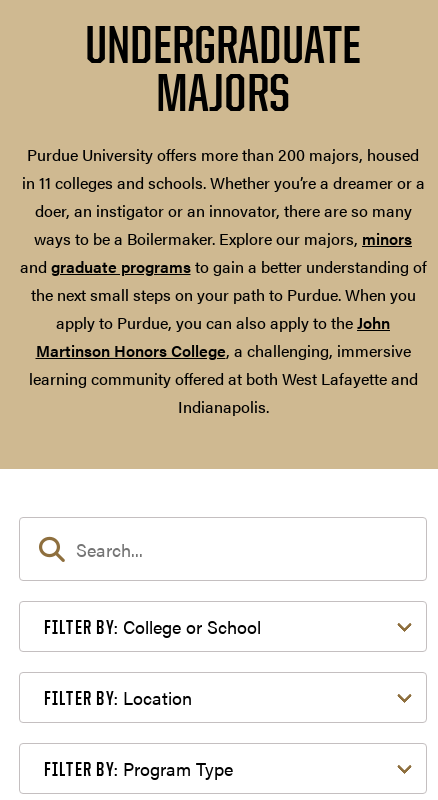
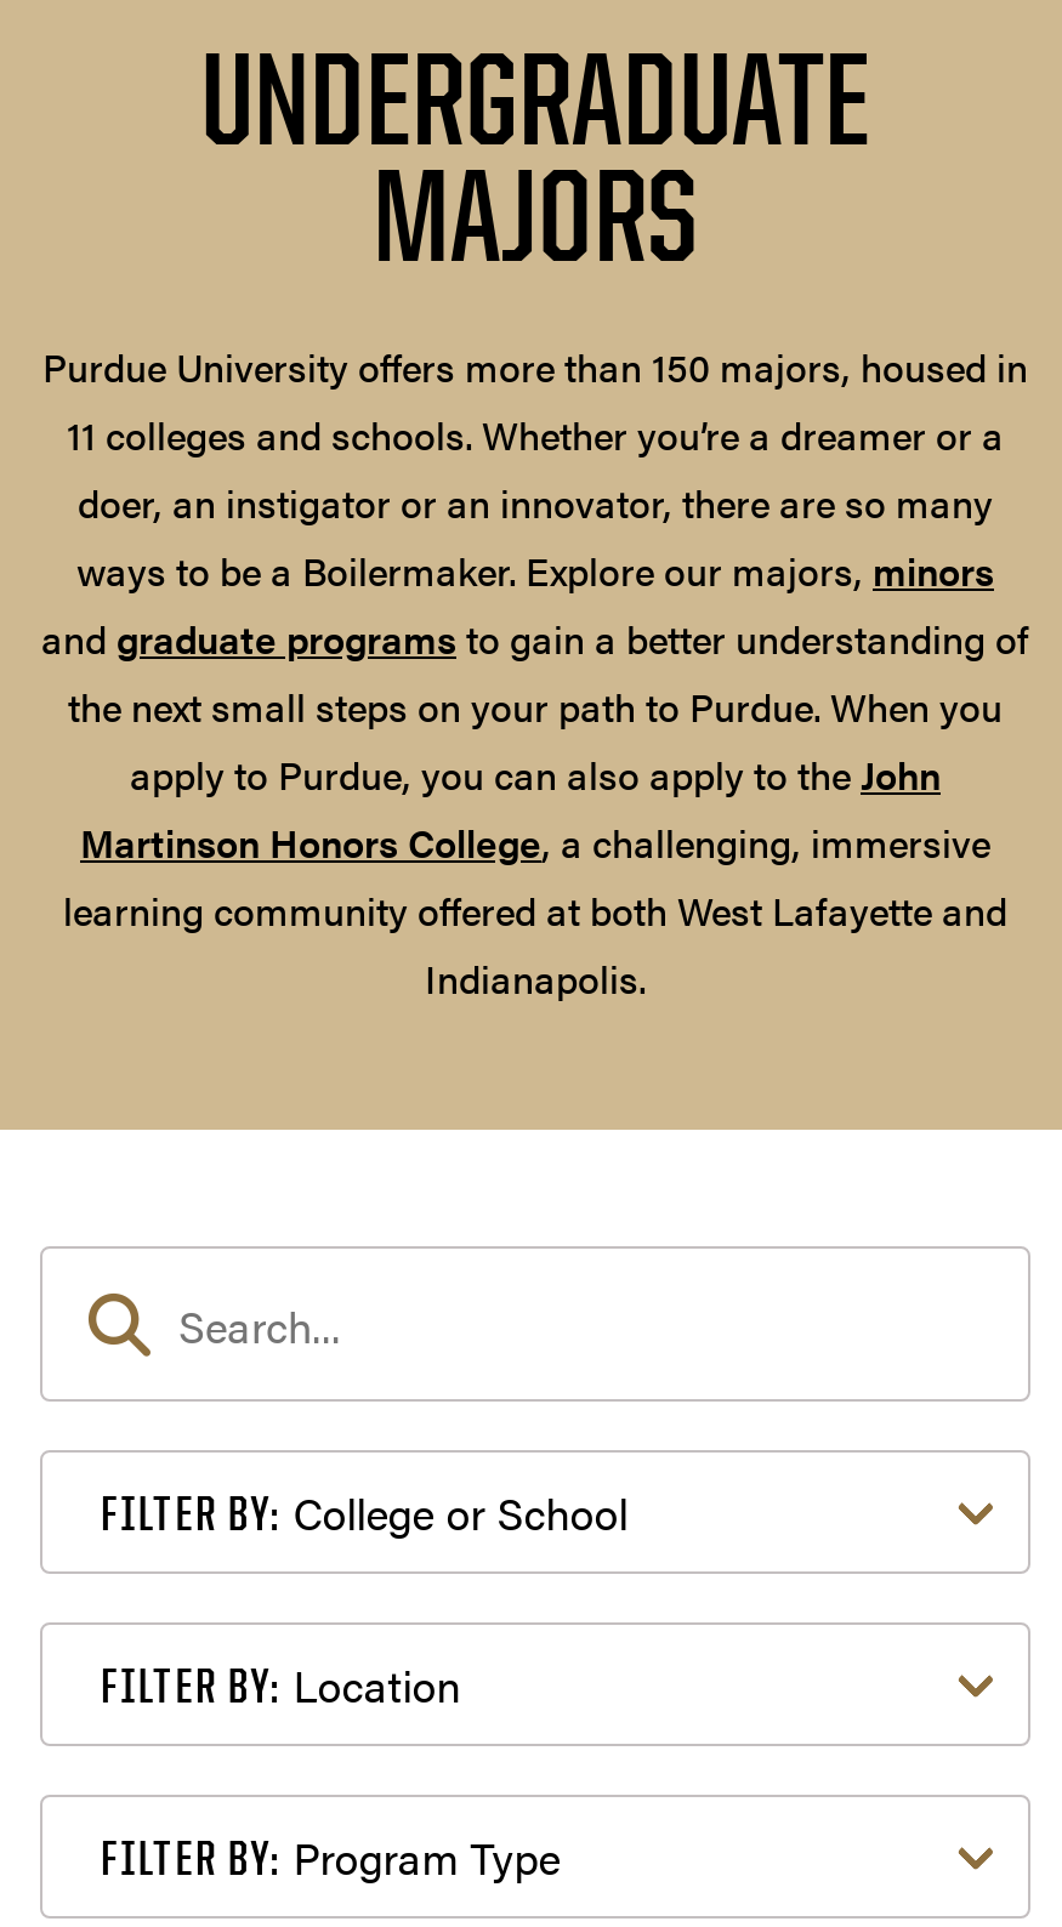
[21,143,424,194] Purdue University offers more than 200 majors, housed | in 11 colleges and schools. Whether you’re a dreamer or a -> [42,339,1028,463] Purdue University offers more than 150 majors, housed in | 11 colleges and schools. Whether you’re a dreamer or a

